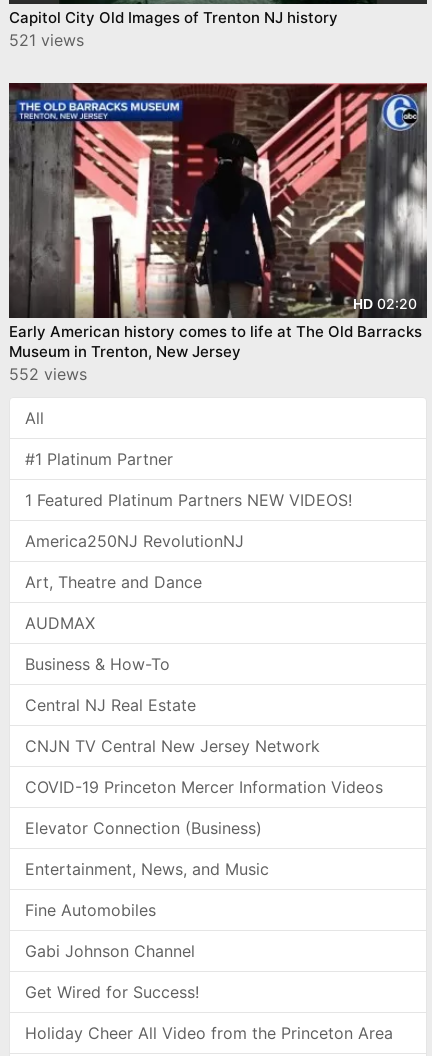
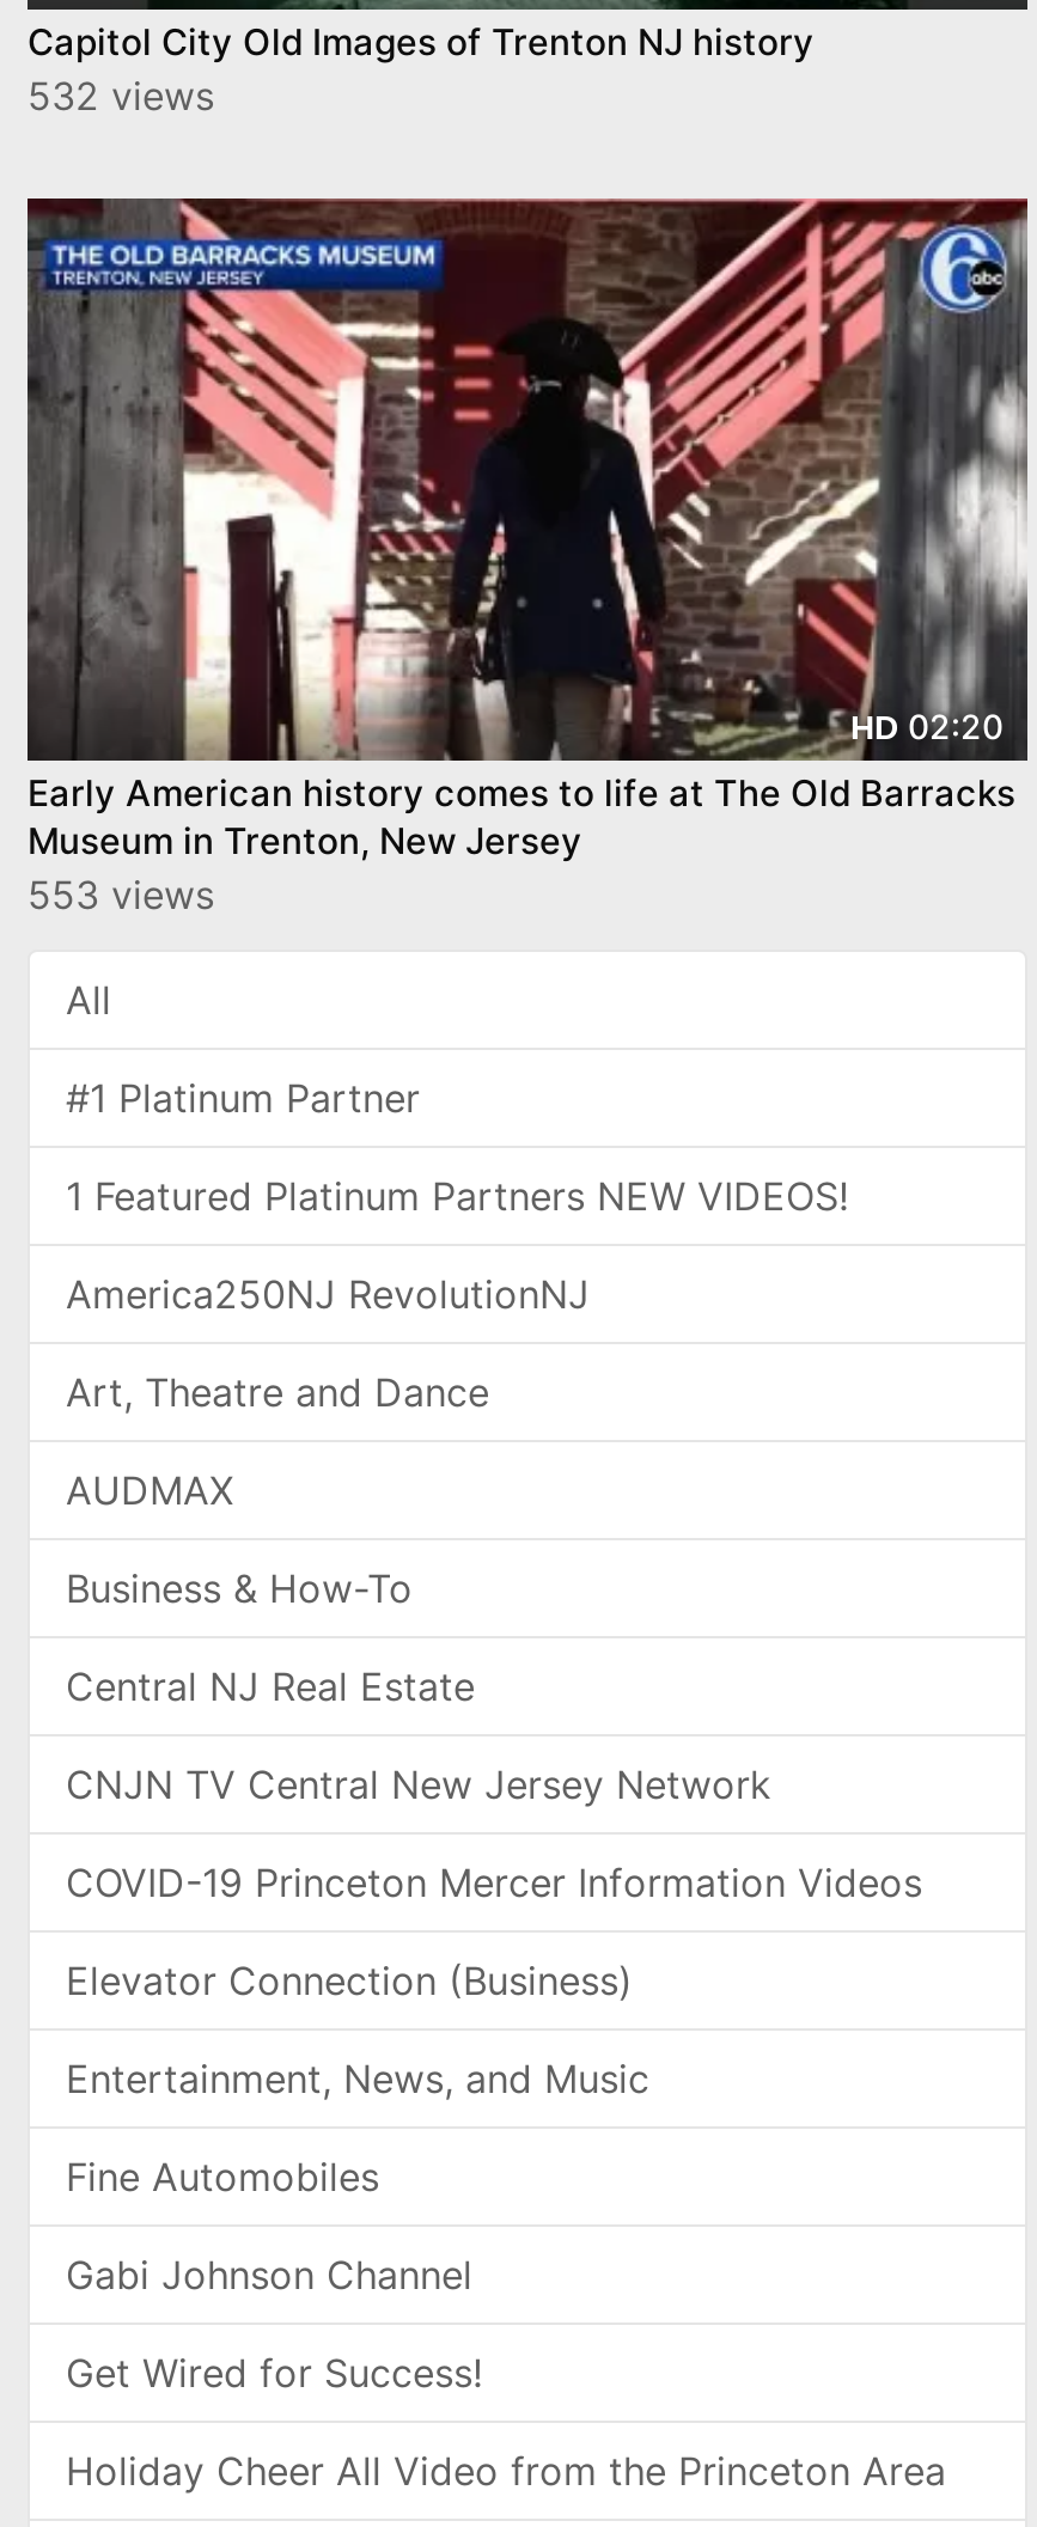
[9,30,84,50] 521 views -> [28,71,214,119] 532 views
[9,364,87,384] 552 views -> [28,870,214,918] 553 views

